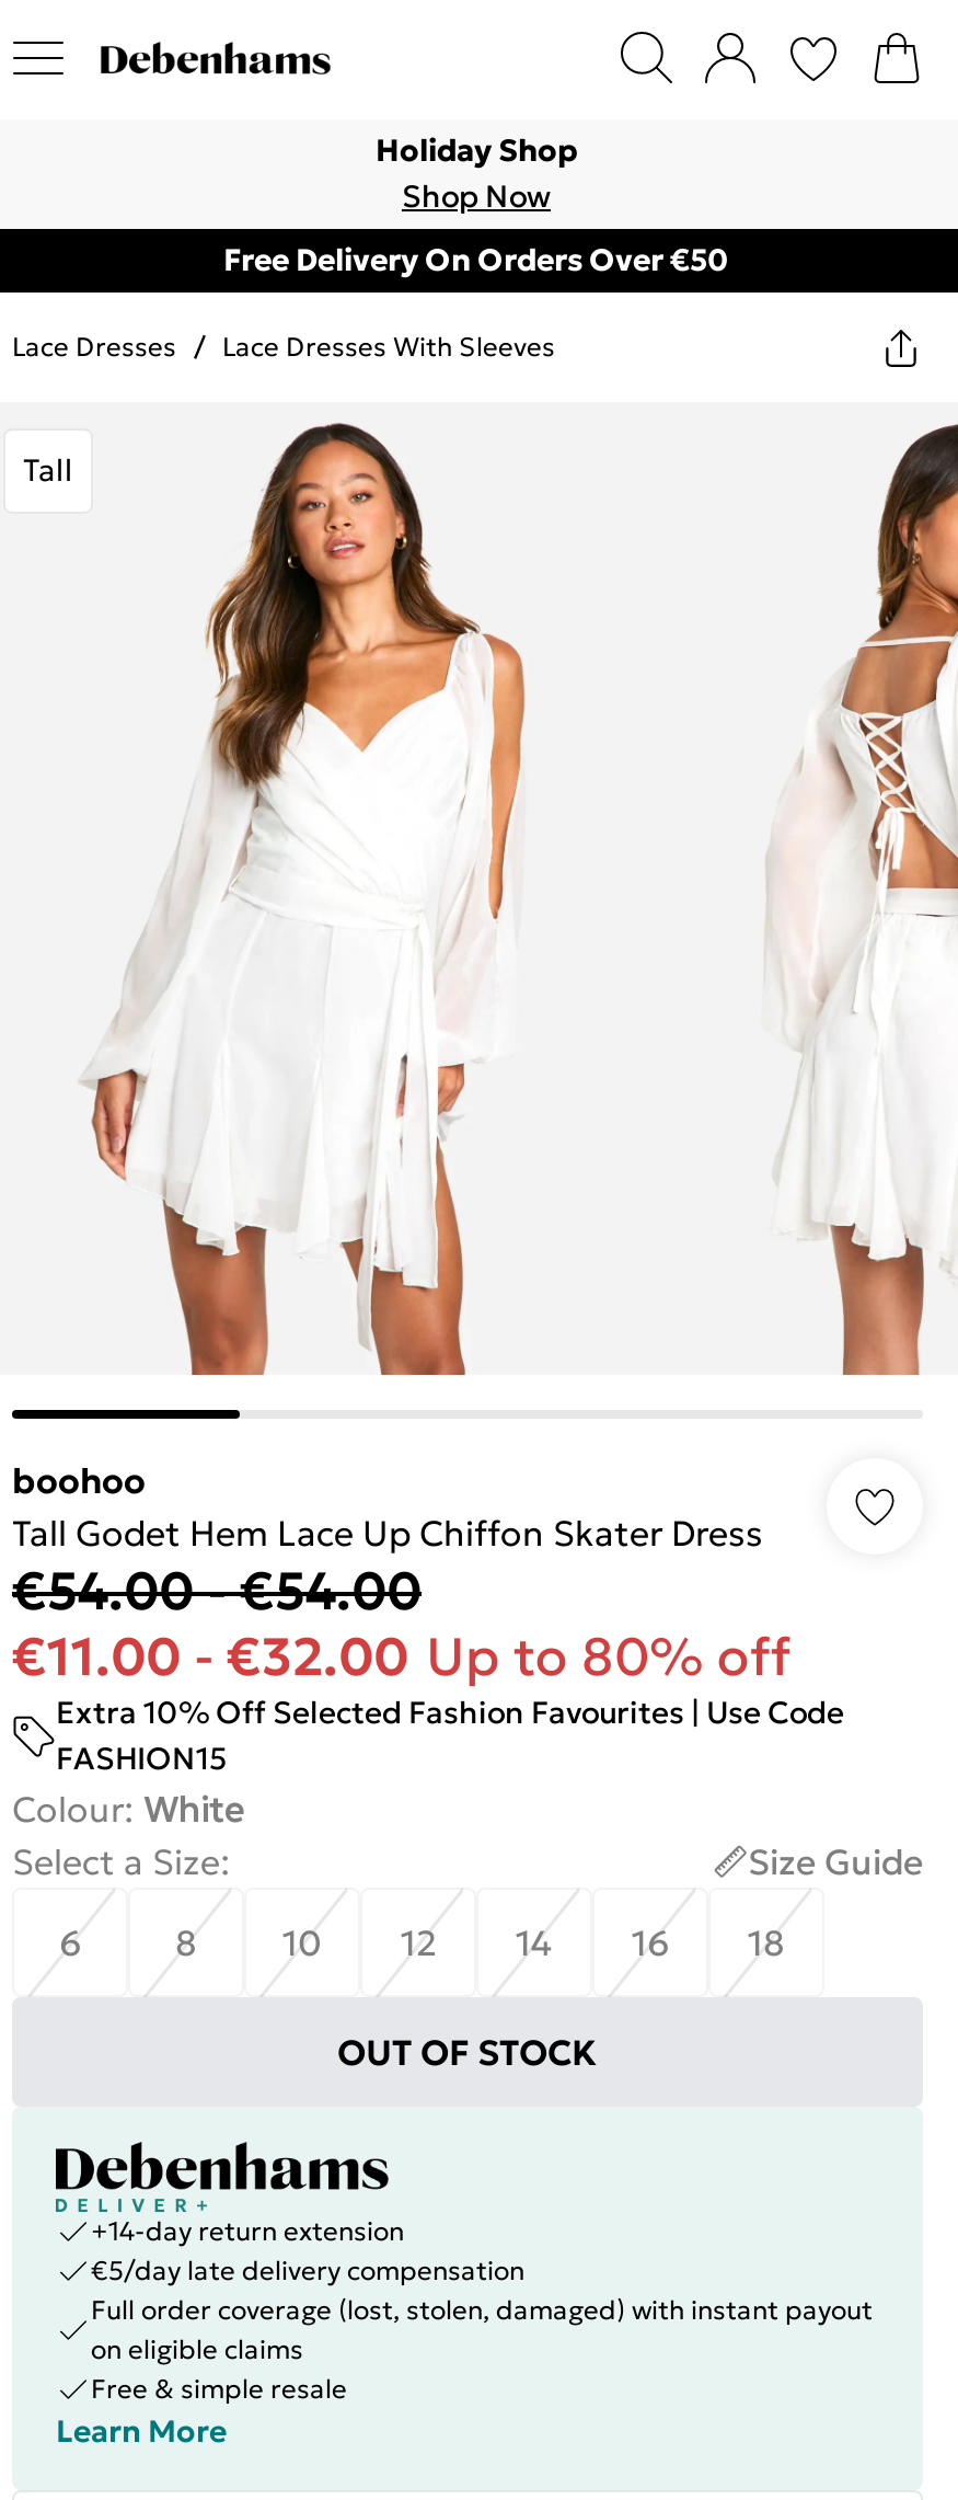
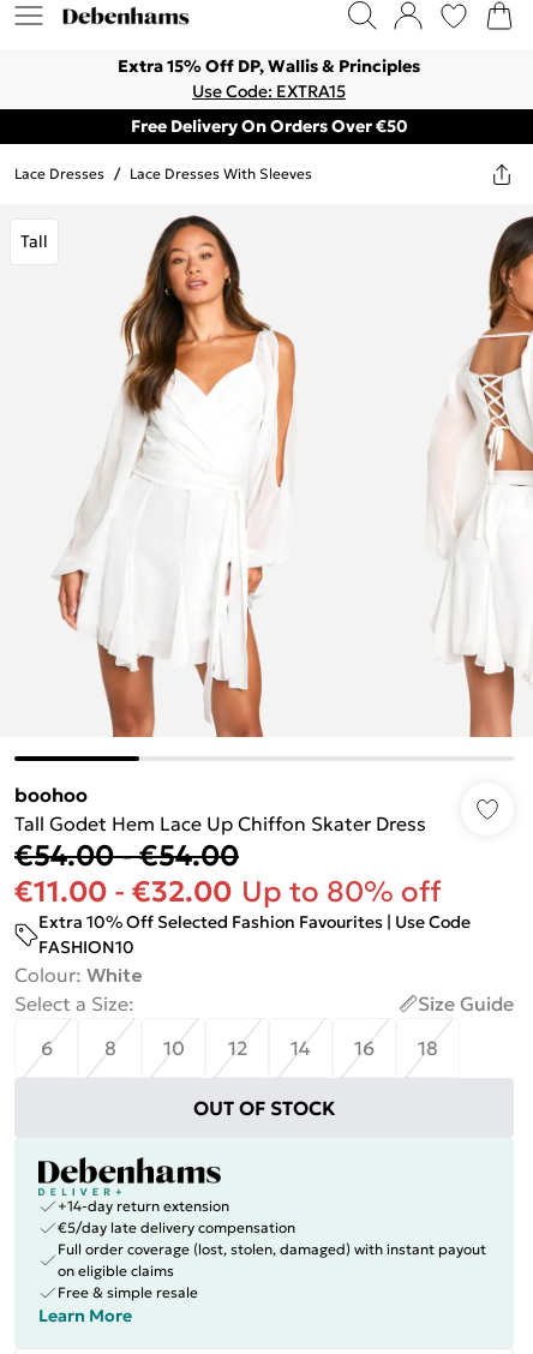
[376,130,577,216] Holiday Shop | Shop Now -> [118,55,420,102] Extra 15% Off DP, Wallis & Principles | Use Code: EXTRA15
[56,1739,227,1778] FASHION15 -> [38,936,134,958] FASHION10

